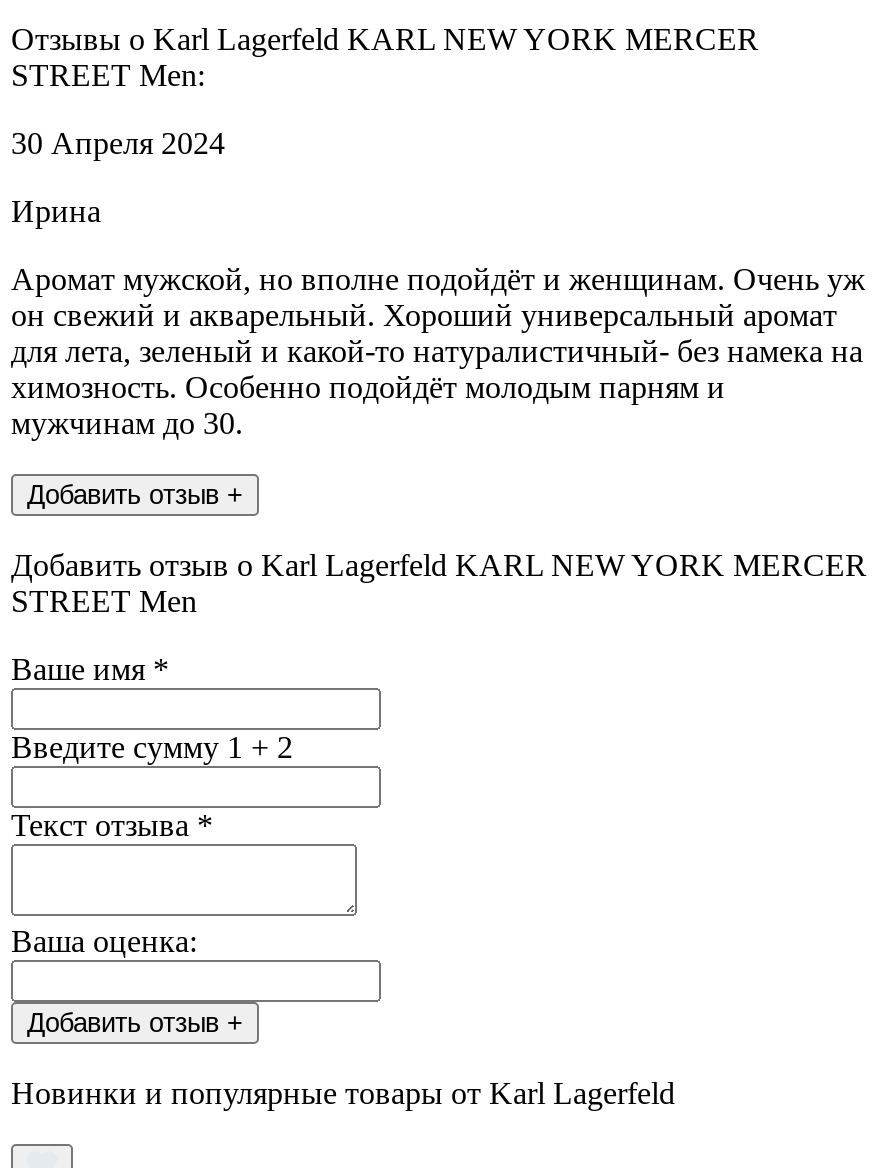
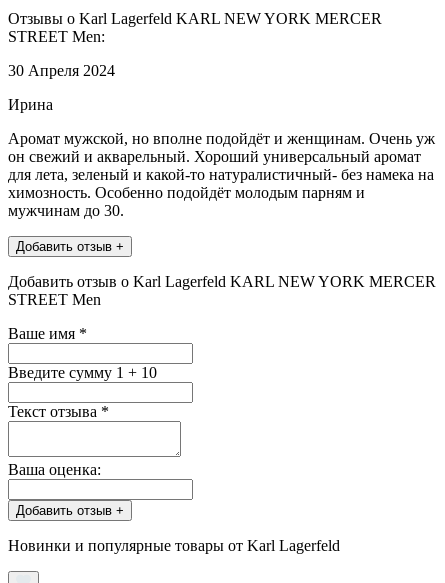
[11,731,293,765] Введите сумму 1 + 2 -> [8,364,157,381] Введите сумму 1 + 10

